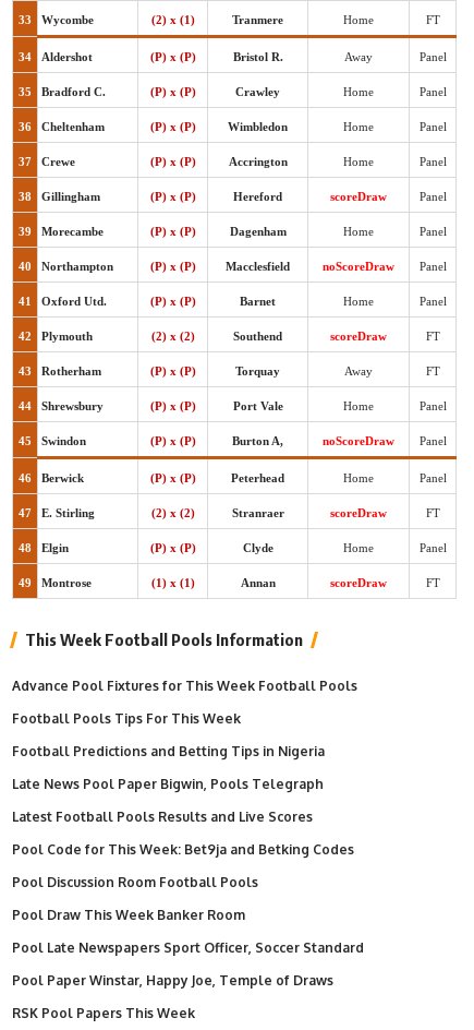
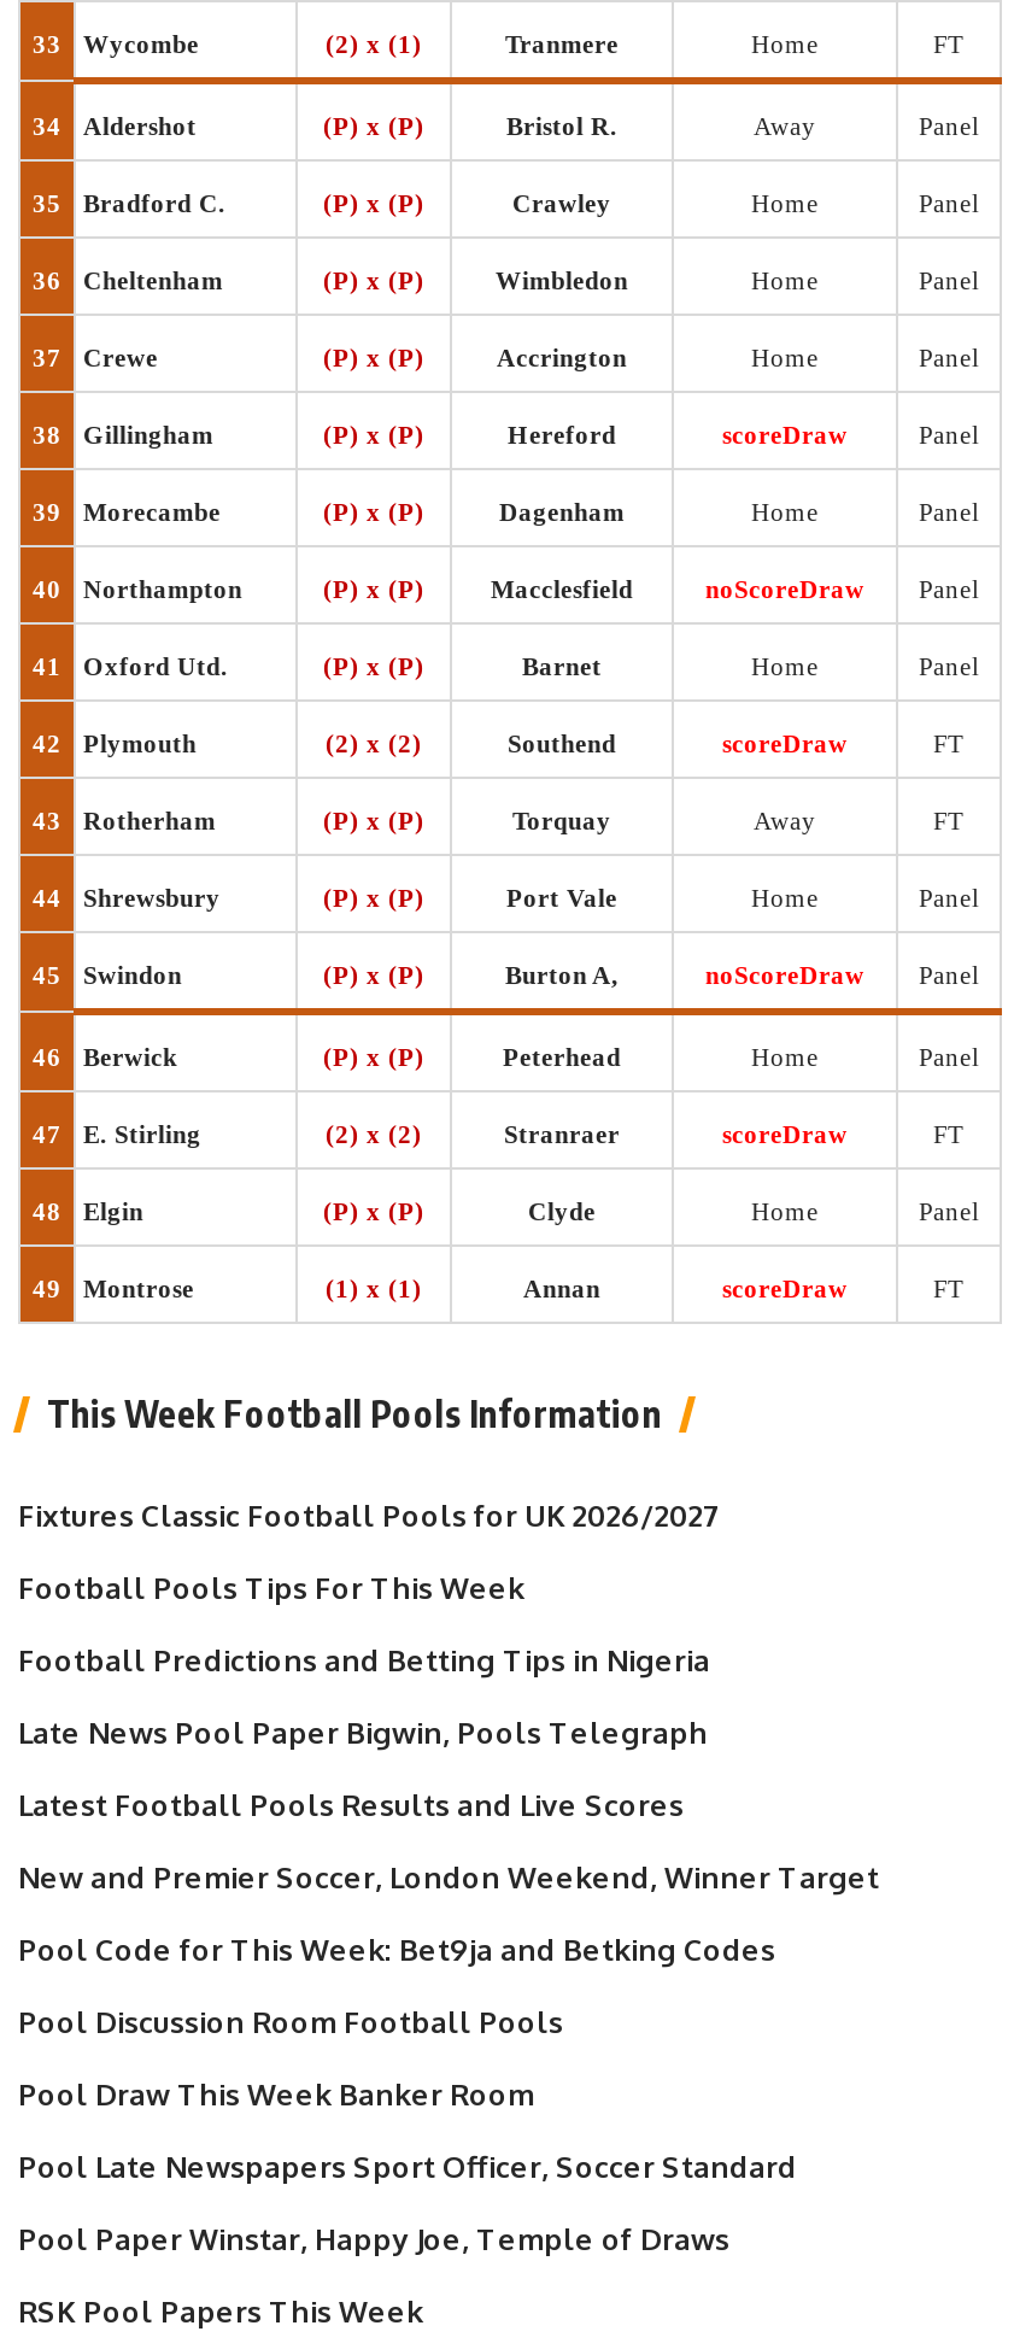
[12,678,357,694] Advance Pool Fixtures for This Week Football Pools -> [18,1498,720,1534] Fixtures Classic Football Pools for UK 2026/2027
none -> [18,1859,879,1896] New and Premier Soccer, London Weekend, Winner Target

